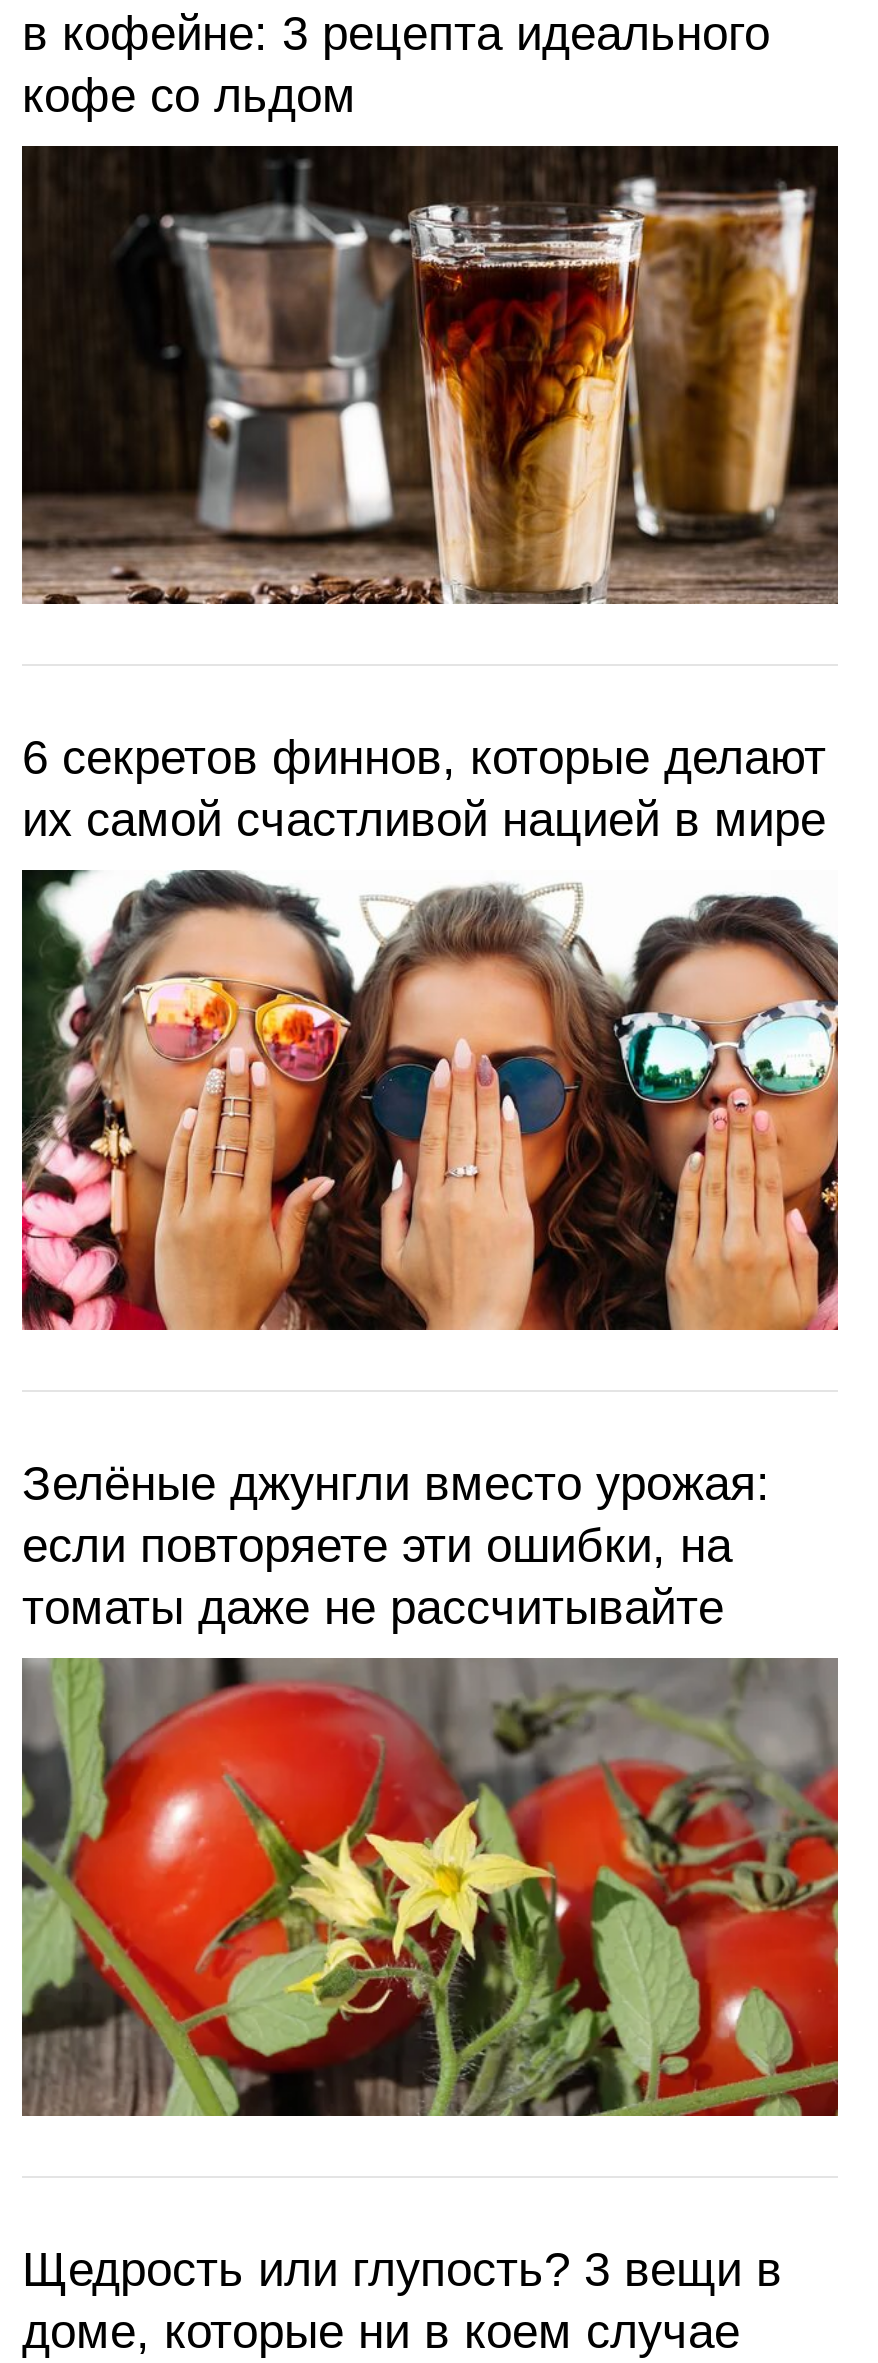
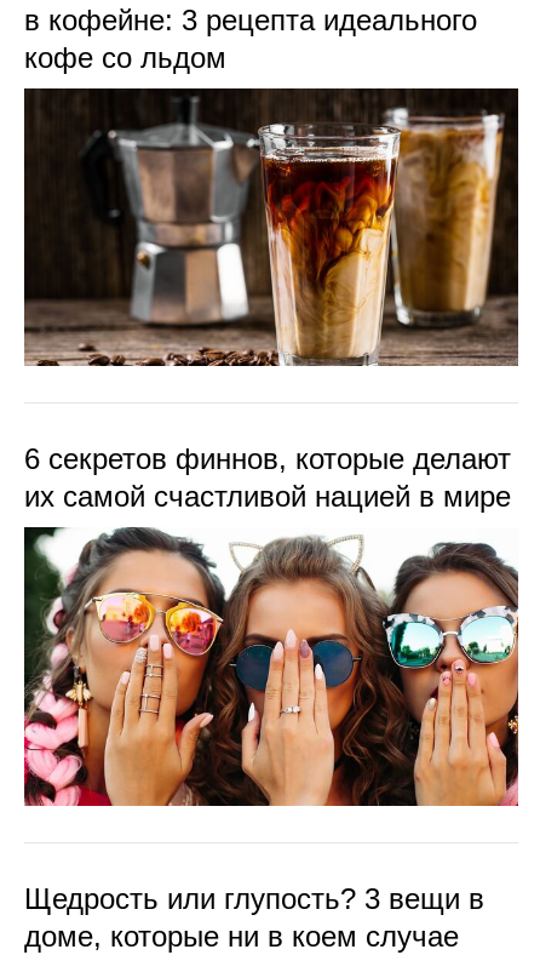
[22,1455,770,1633] Зелёные джунгли вместо урожая: | если повторяете эти ошибки, на | томаты даже не рассчитывайте -> none
[20,1656,840,2118] [image] -> none

